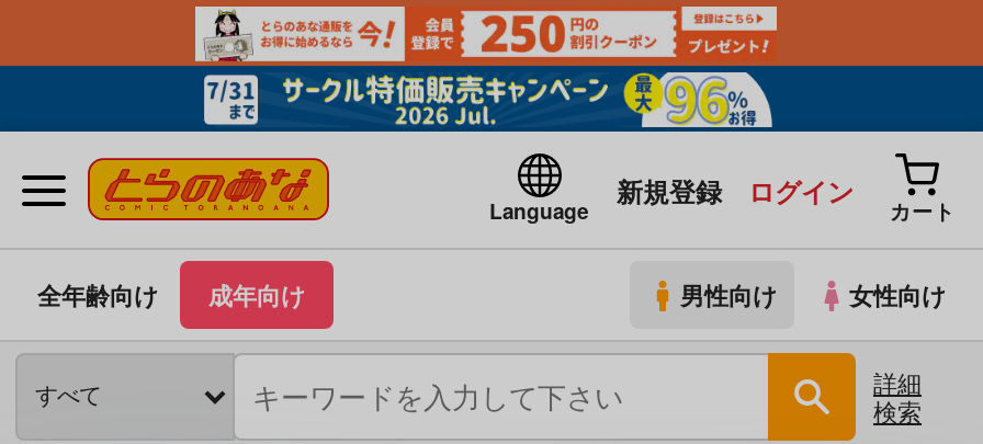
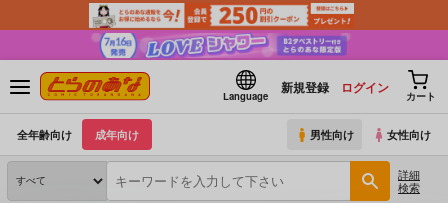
[7,64,976,134] [image] -> [3,29,445,61] [image]

